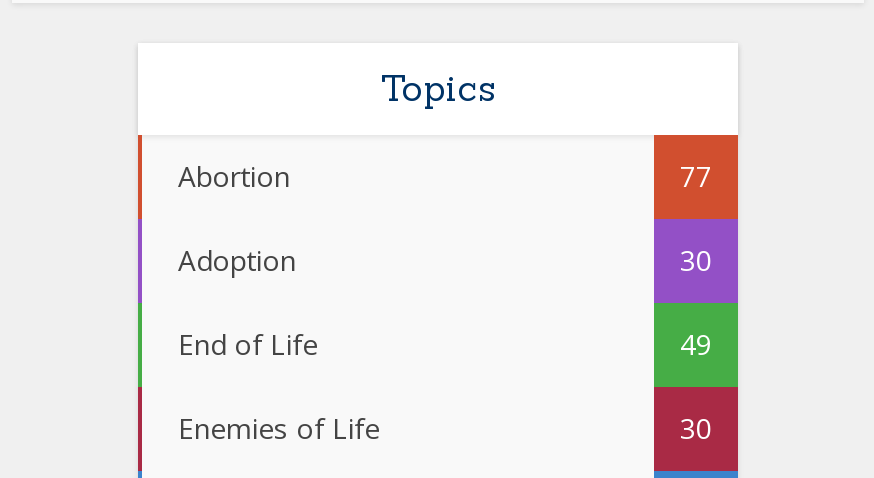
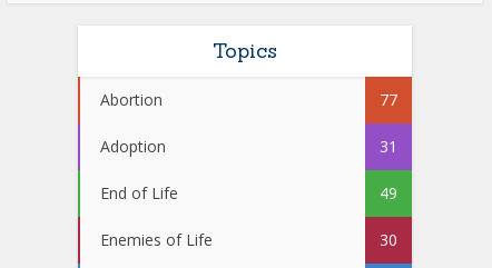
[680,242,712,280] 30 -> [380,136,397,157] 31

